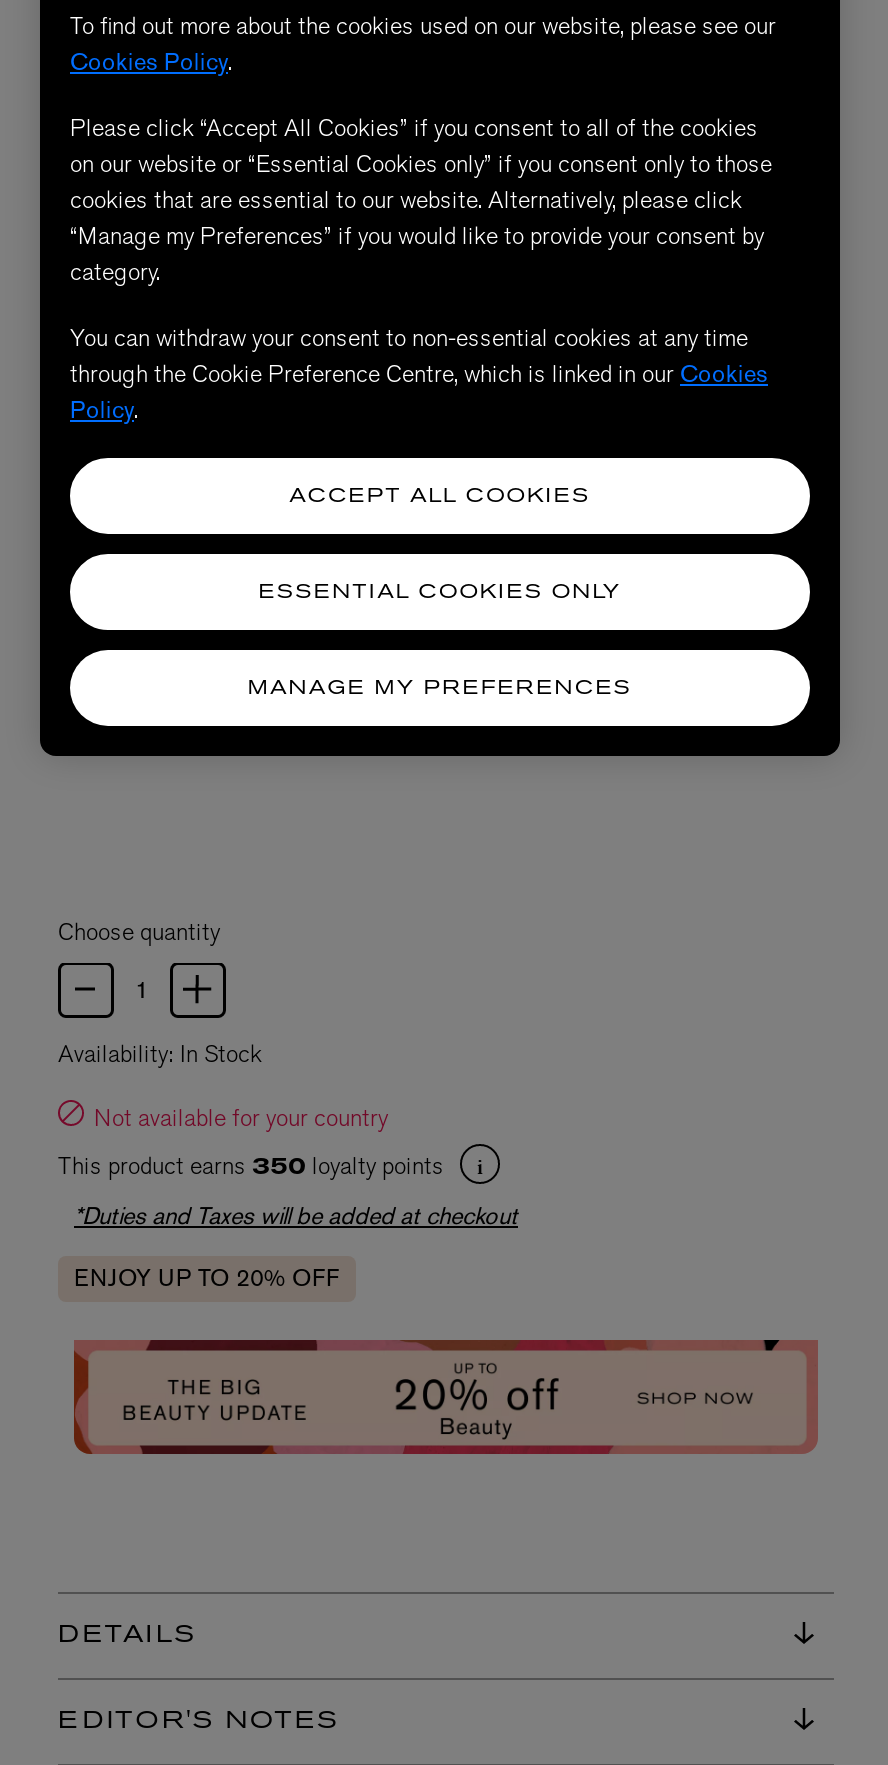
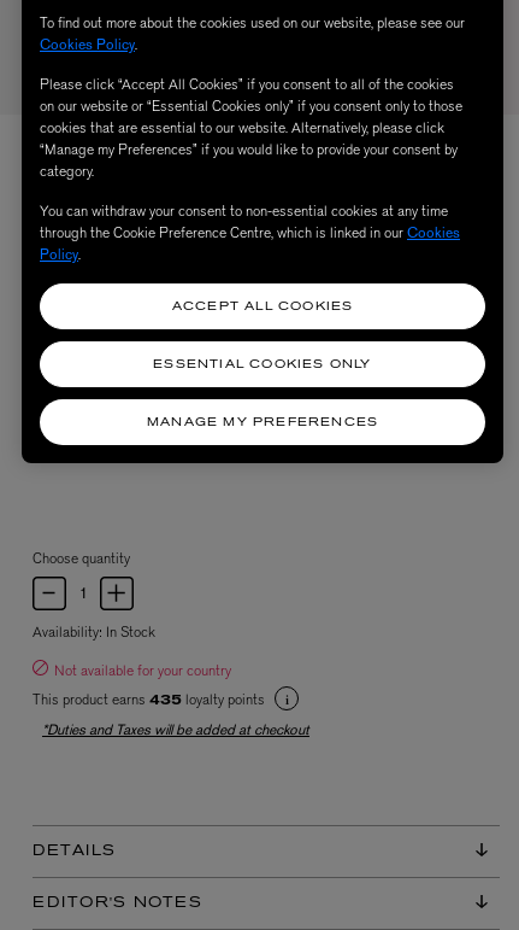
[58,1151,450,1183] This product earns 350 loyalty points -> [33,690,269,709] This product earns 435 loyalty points
[74,1262,340,1294] ENJOY UP TO 20% OFF -> none
[74,1338,818,1454] [image] -> none

